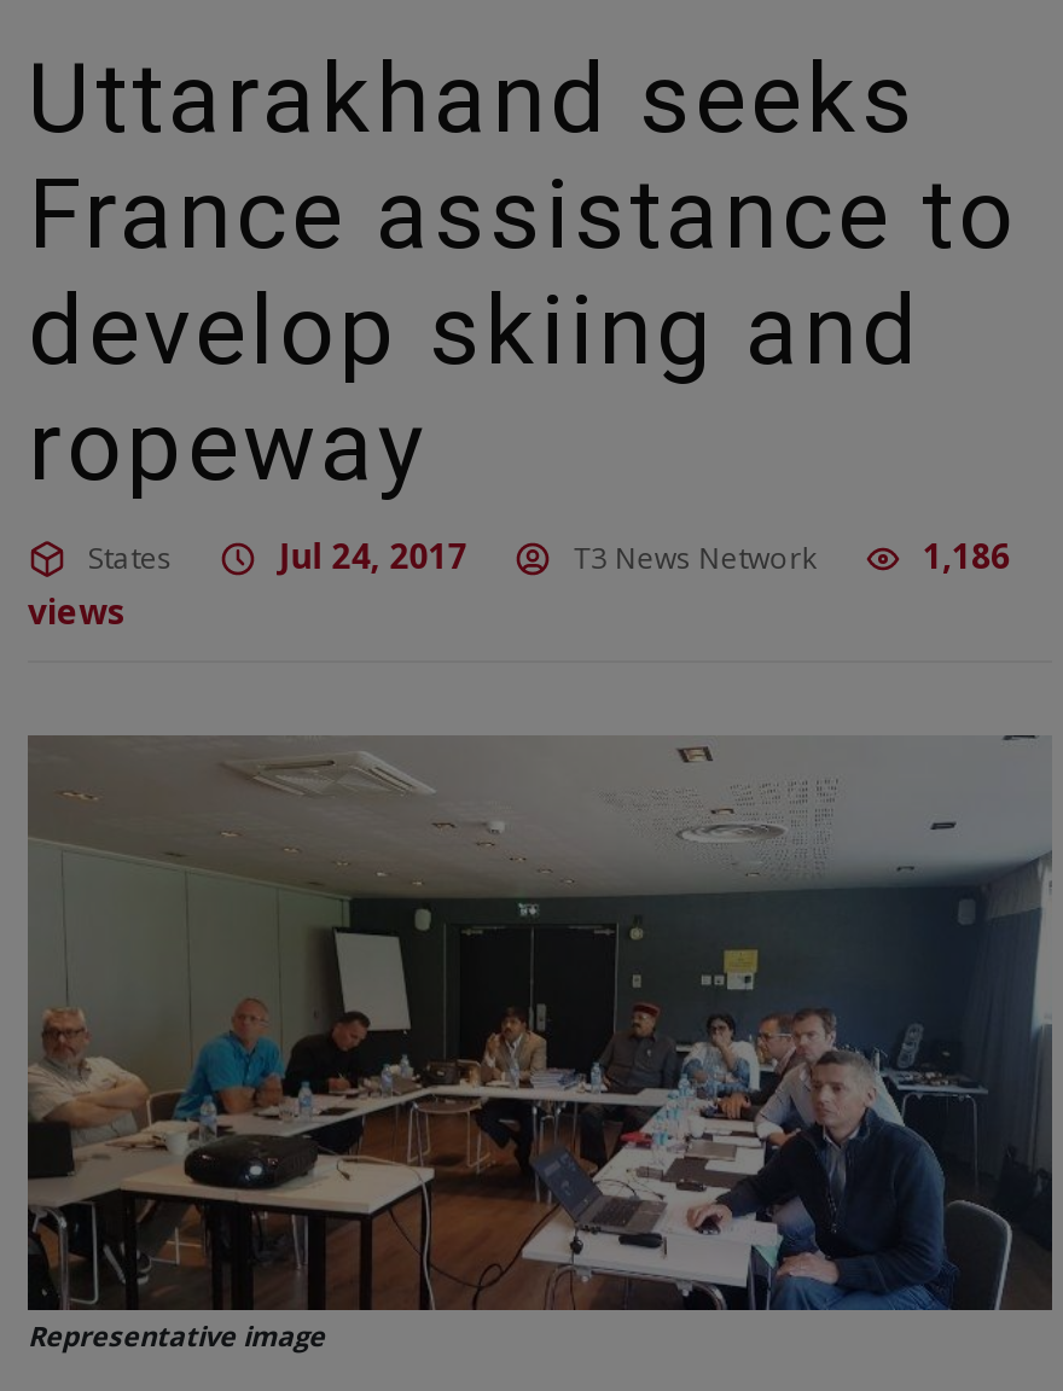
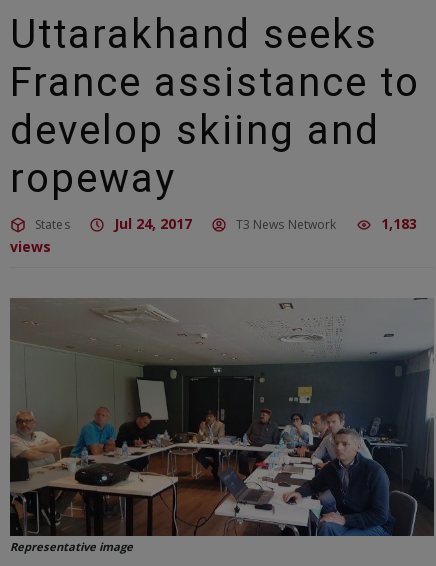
[913,532,1010,578] 1,186 -> [376,214,416,233] 1,183

